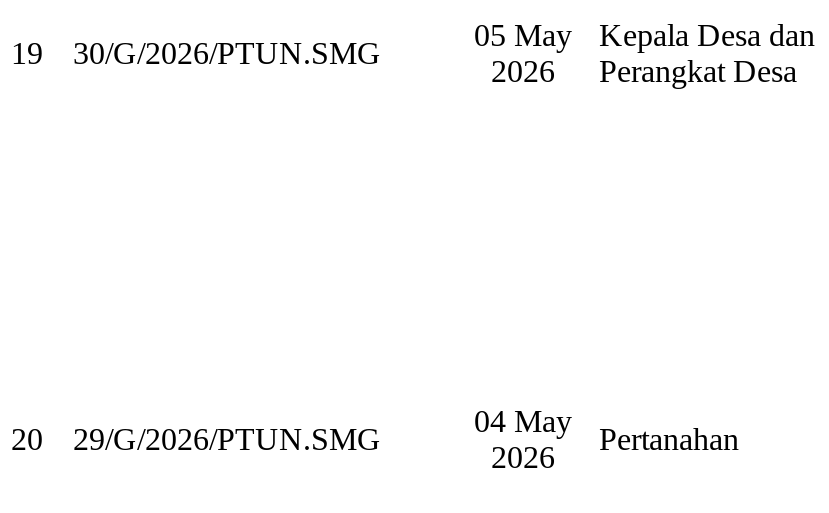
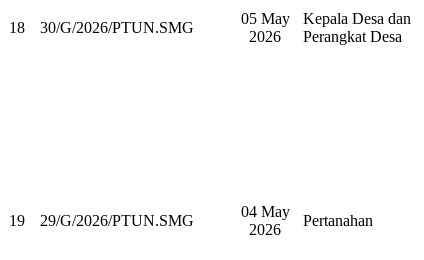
[11,35,381,69] 19 30/G/2026/PTUN.SMG -> [9,19,194,36] 18 30/G/2026/PTUN.SMG
[11,421,381,455] 20 29/G/2026/PTUN.SMG -> [9,212,194,229] 19 29/G/2026/PTUN.SMG

